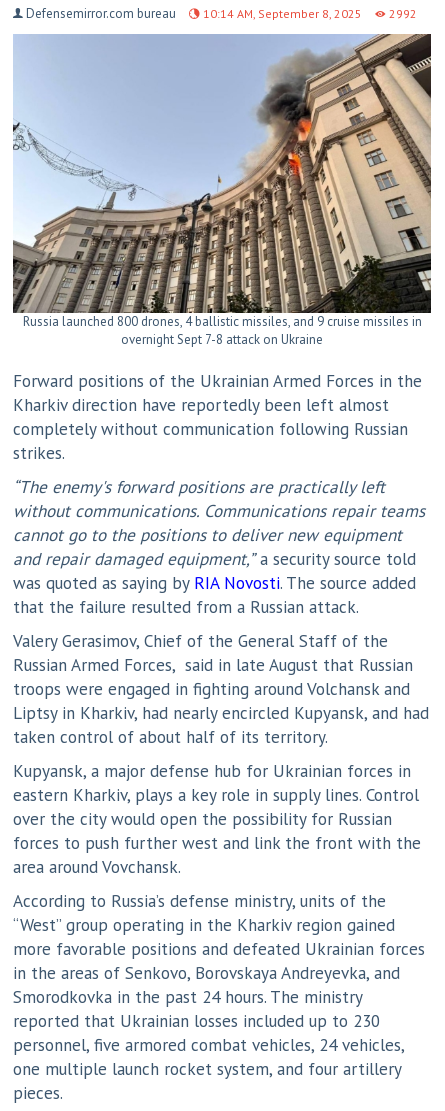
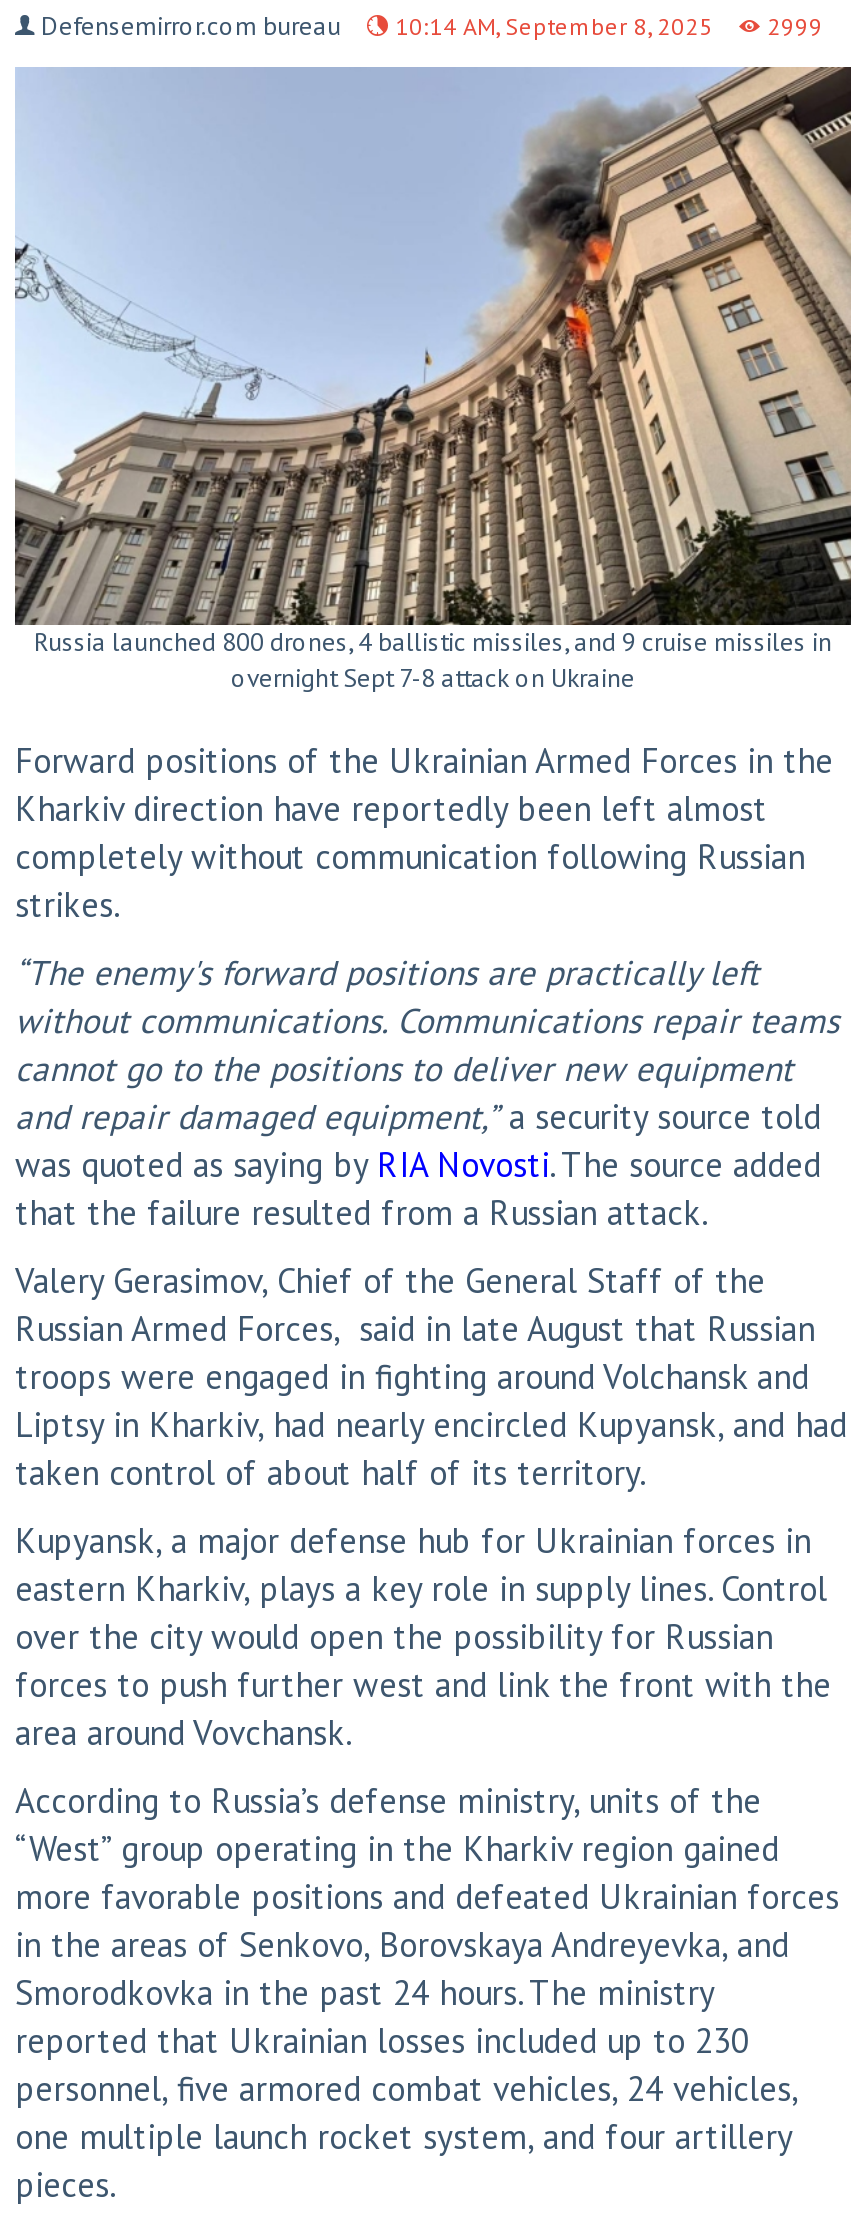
[23,5,417,22] Defensemirror.com bureau 10:14 AM, September 8, 2025 2992 -> [35,9,823,43] Defensemirror.com bureau 10:14 AM, September 8, 2025 2999

